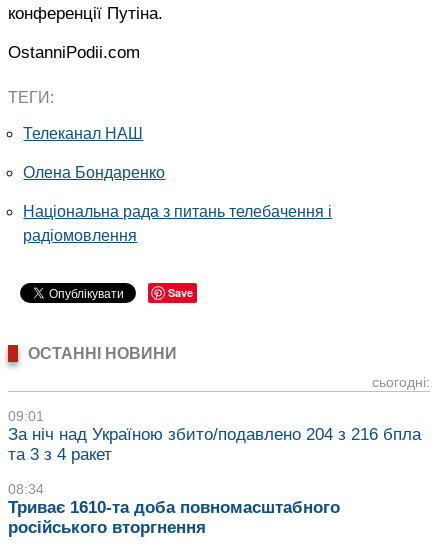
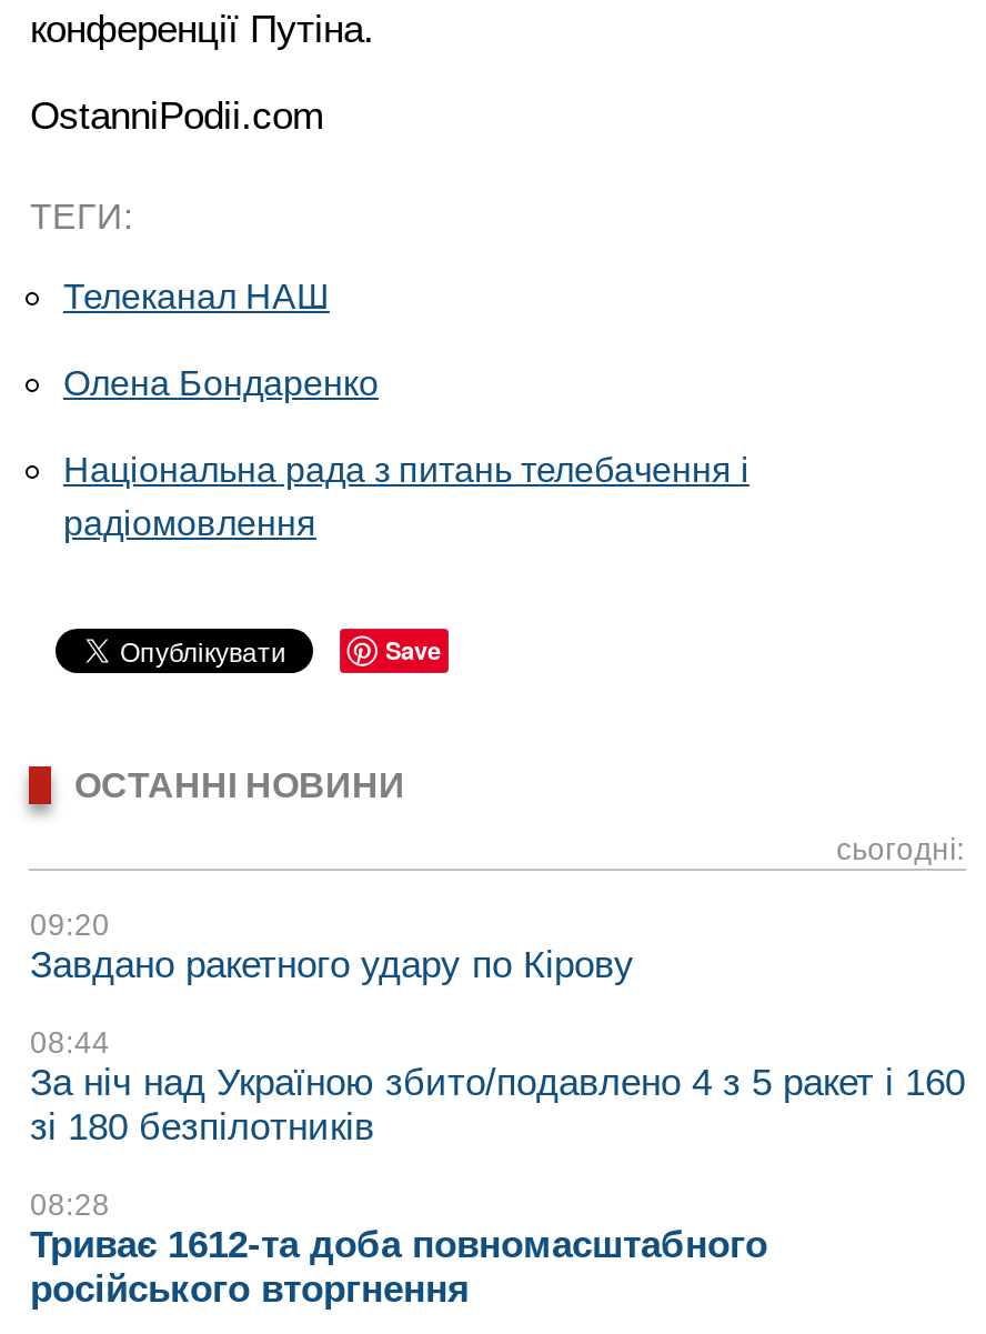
[8,409,421,517] 09:01 | За ніч над Україною збито/подавлено 204 з 216 бпла | та 3 з 4 ракет | 08:34 | Триває 1610-та доба повномасштабного -> [30,909,965,1266] 09:20 | Завдано ракетного удару по Кірову | 08:44 | За ніч над Україною збито/подавлено 4 з 5 ракет і 160 | зі 180 безпілотників | 08:28 | Триває 1612-та доба повномасштабного

